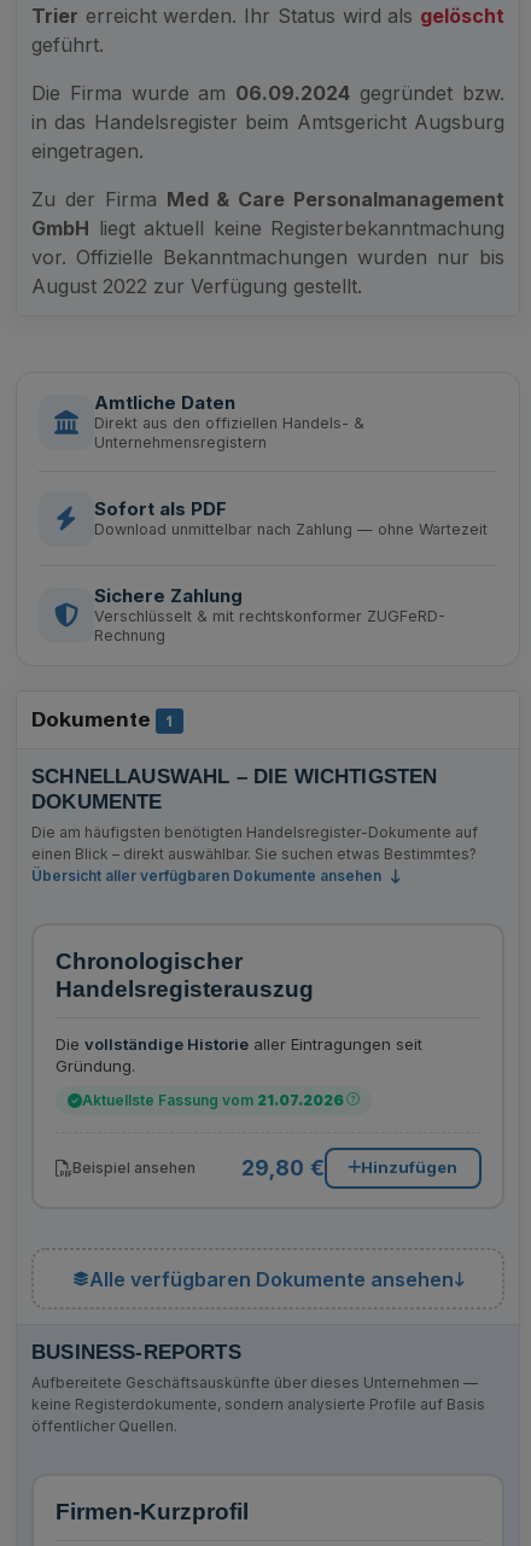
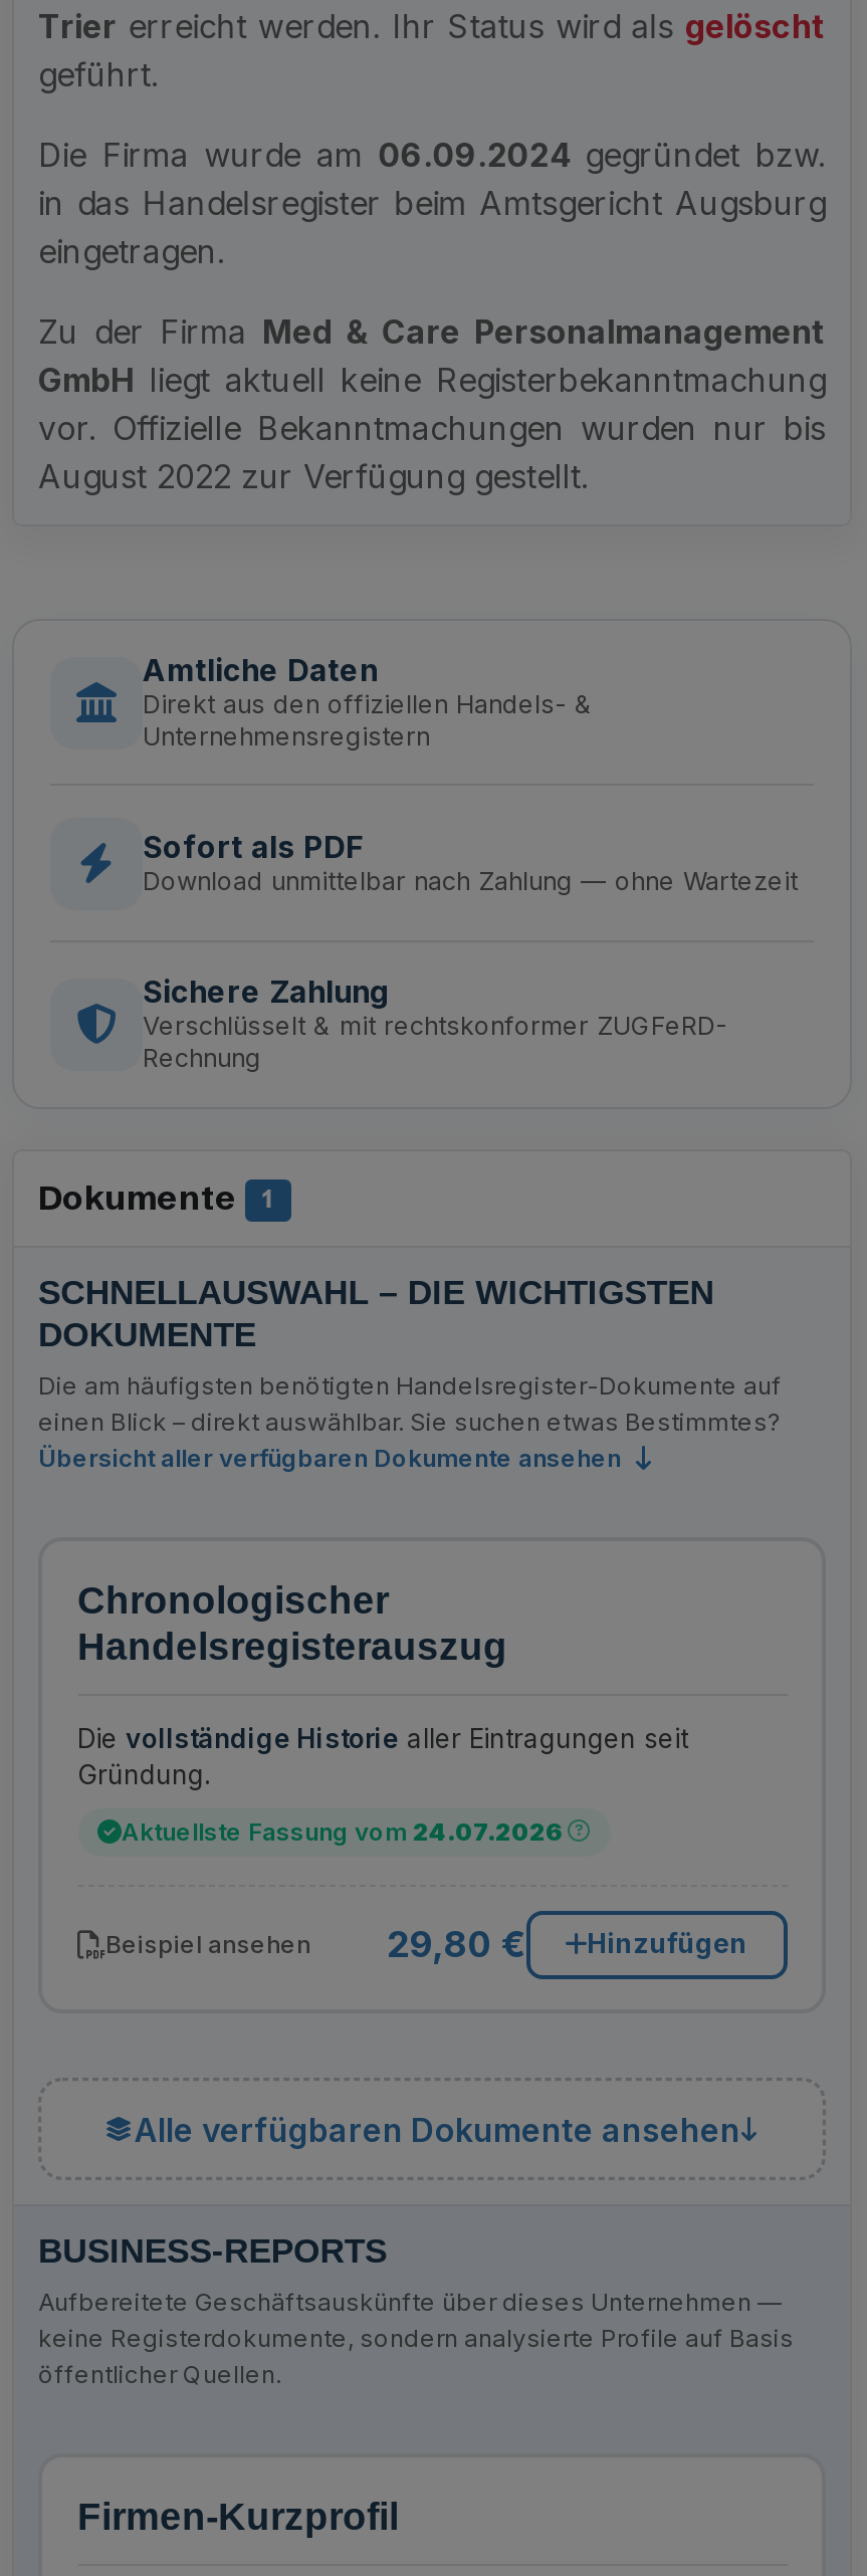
[81,1091,343,1109] Aktuellste Fassung vom 21.07.2026 -> [122,1816,564,1846] Aktuellste Fassung vom 24.07.2026

